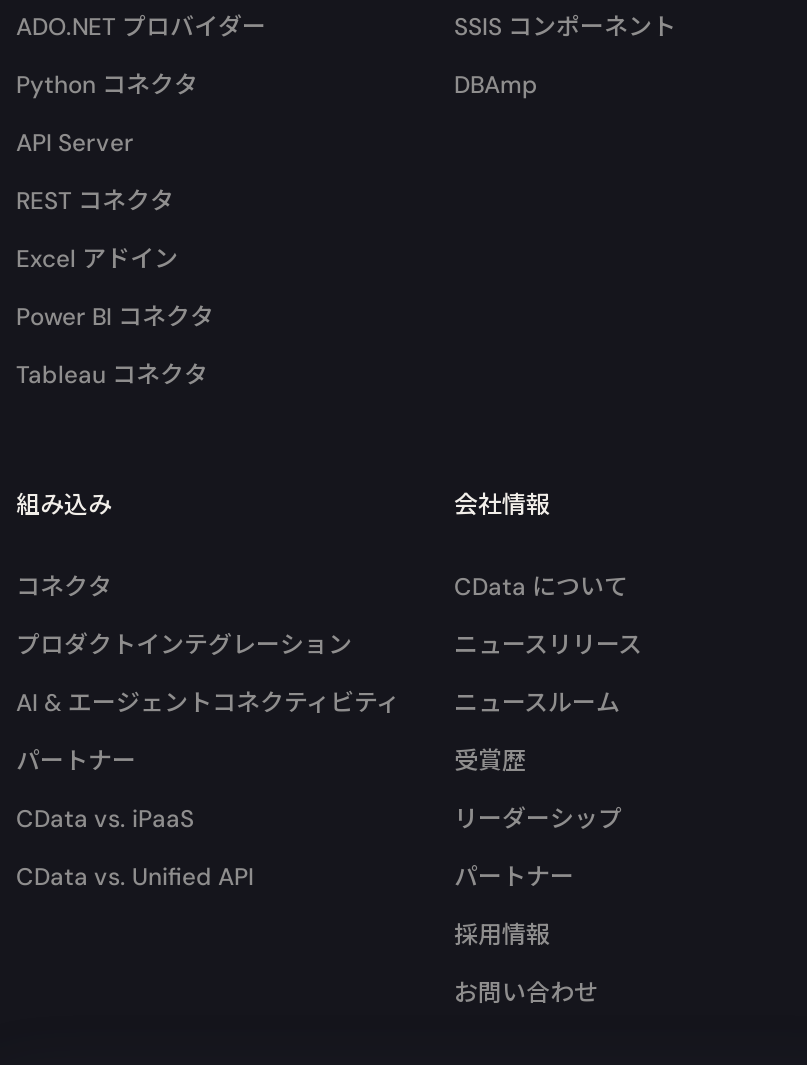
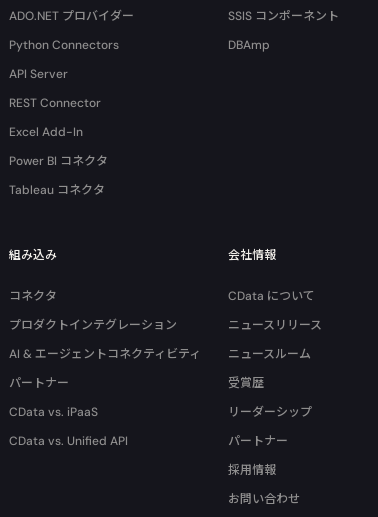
[16,69,198,101] Python コネクタ -> [9,37,119,53] Python Connectors
[16,185,174,217] REST コネクタ -> [9,95,101,111] REST Connector
[16,243,178,275] Excel アドイン -> [9,124,83,140] Excel Add-In

